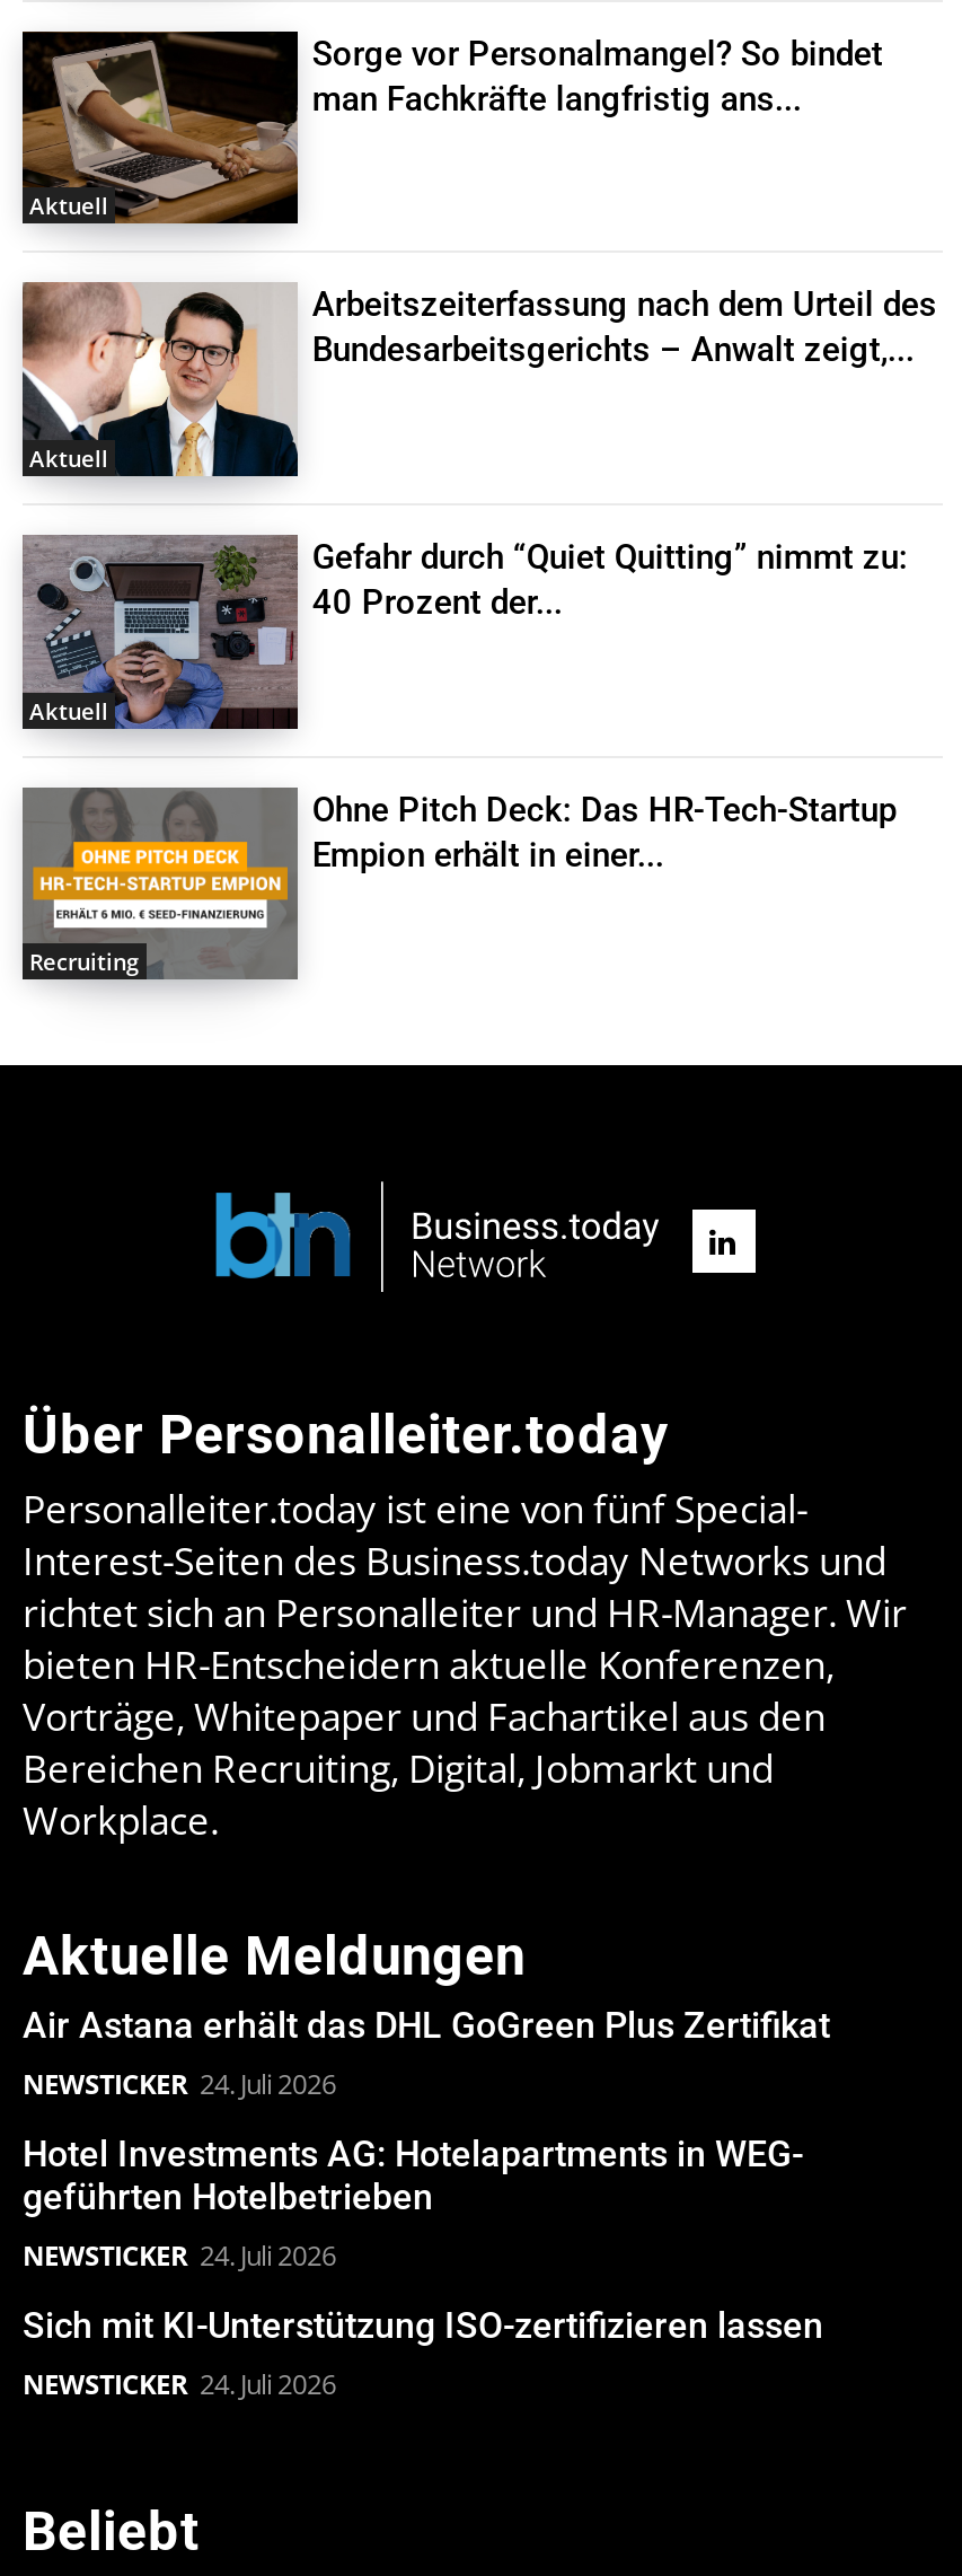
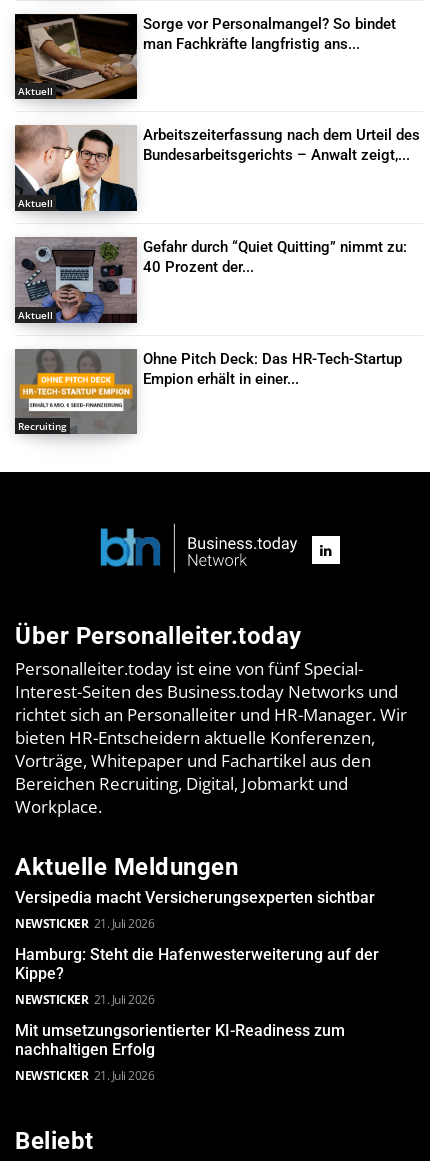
[23,2005,830,2104] Air Astana erhält das DHL GoGreen Plus Zertifikat | NEWSTICKER 24. Juli 2026 -> [15,888,375,932] Versipedia macht Versicherungsexperten sichtbar | NEWSTICKER 21. Juli 2026
[23,2133,803,2275] Hotel Investments AG: Hotelapartments in WEG- | geführten Hotelbetrieben | NEWSTICKER 24. Juli 2026 -> [15,945,379,1008] Hamburg: Steht die Hafenwesterweiterung auf der | Kippe? | NEWSTICKER 21. Juli 2026
[23,2305,823,2404] Sich mit KI-Unterstützung ISO-zertifizieren lassen | NEWSTICKER 24. Juli 2026 -> [15,1021,345,1084] Mit umsetzungsorientierter KI-Readiness zum | nachhaltigen Erfolg | NEWSTICKER 21. Juli 2026

